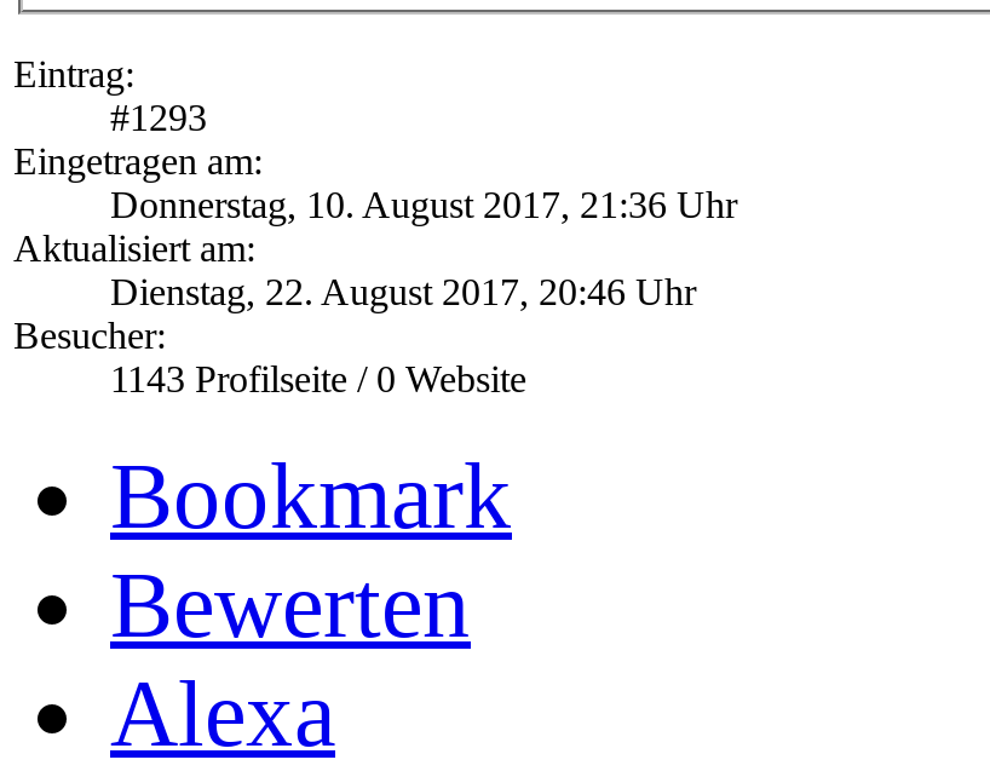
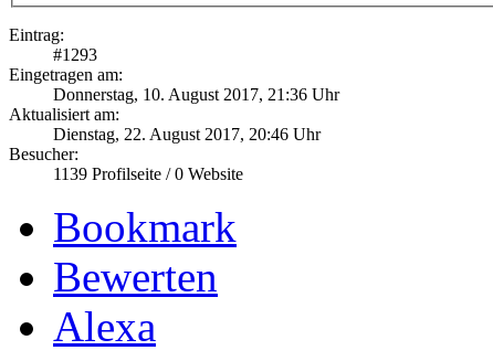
[110,358,526,399] 1143 Profilseite / 0 Website -> [53,164,243,183] 1139 Profilseite / 0 Website

